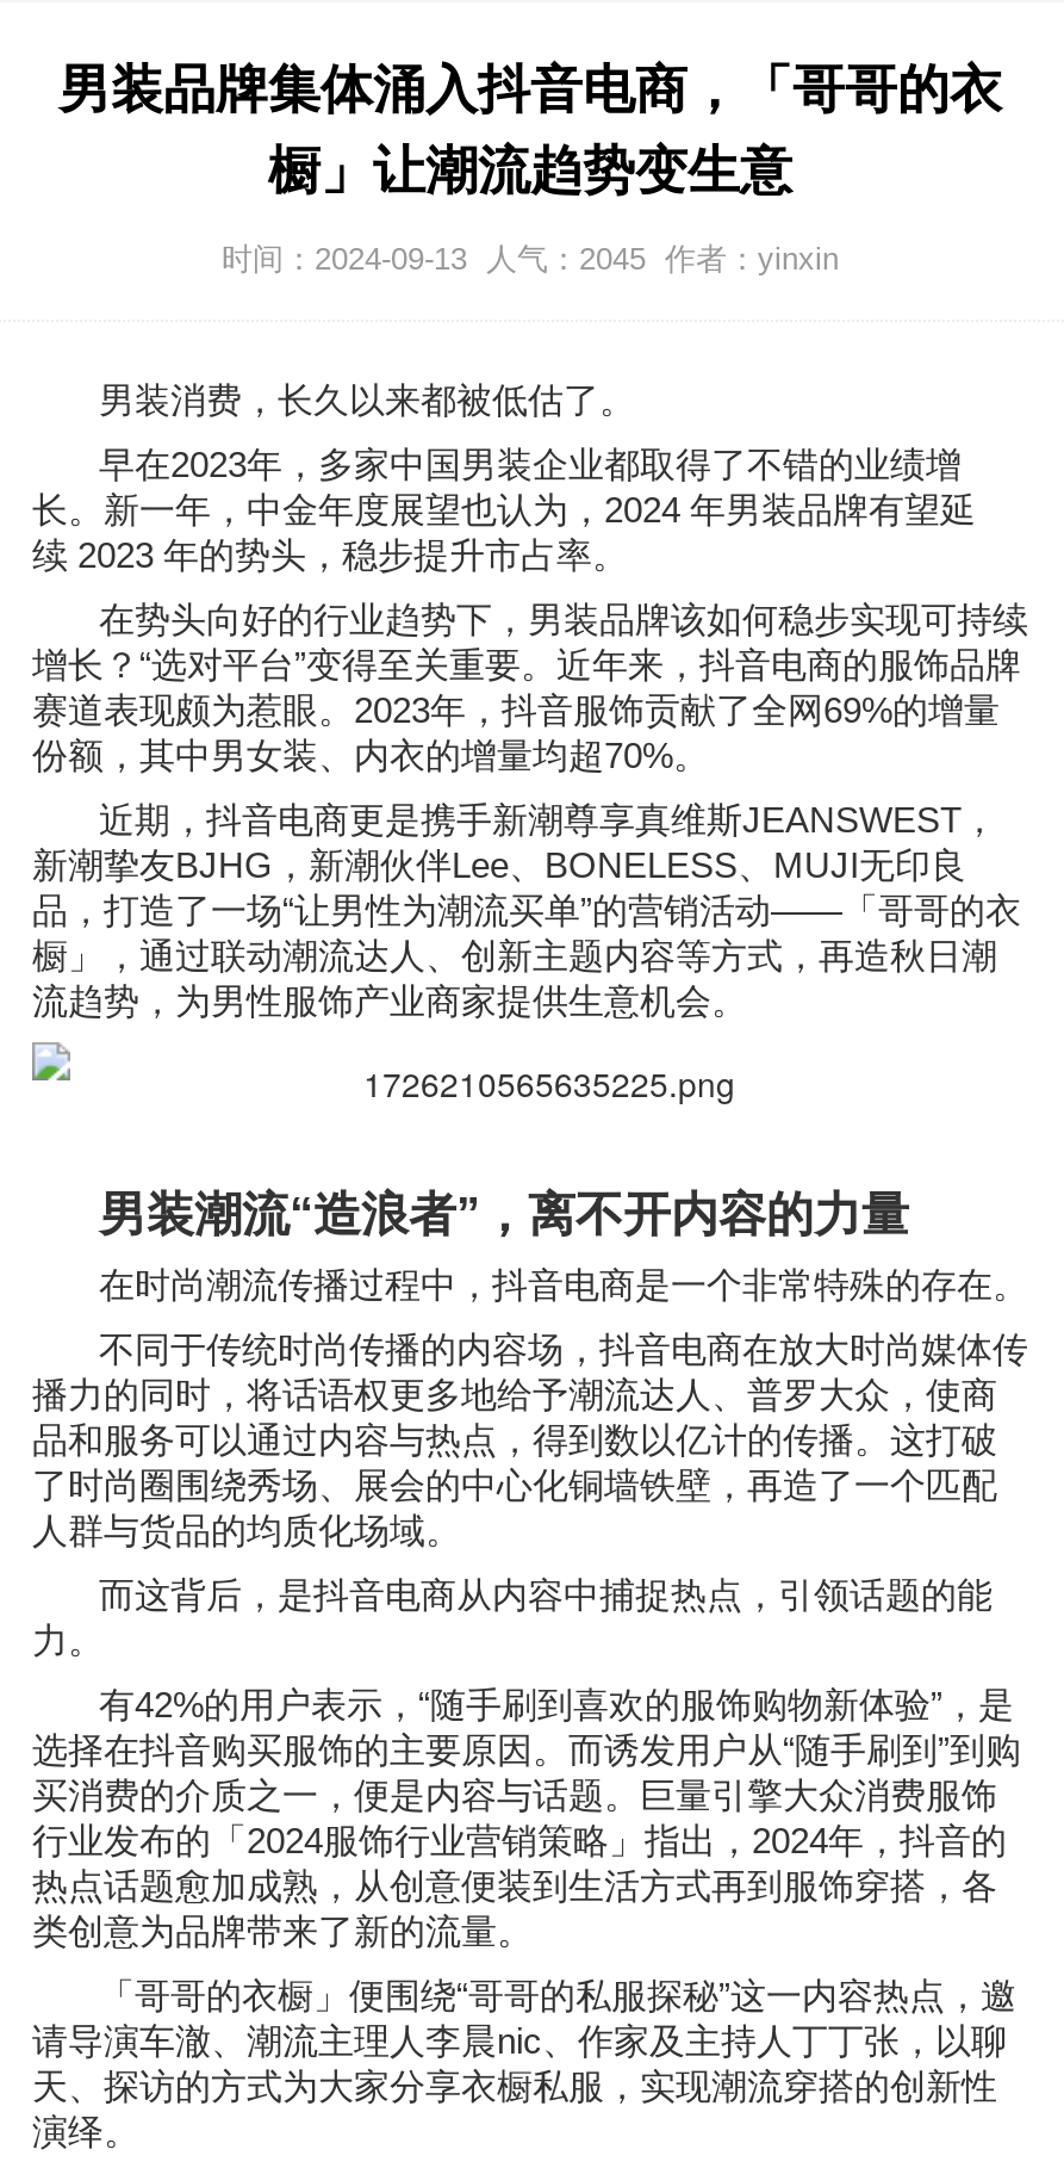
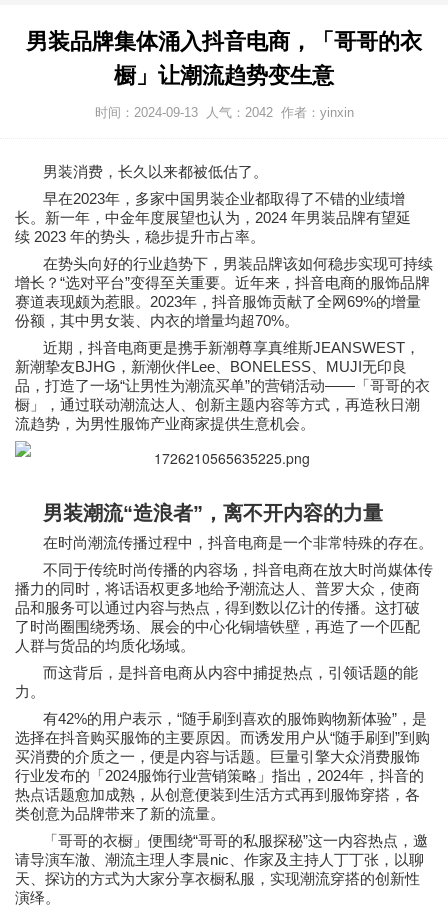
[222,241,839,277] 时间：2024-09-13 人气：2045 作者：yinxin -> [94,105,353,120] 时间：2024-09-13 人气：2042 作者：yinxin

